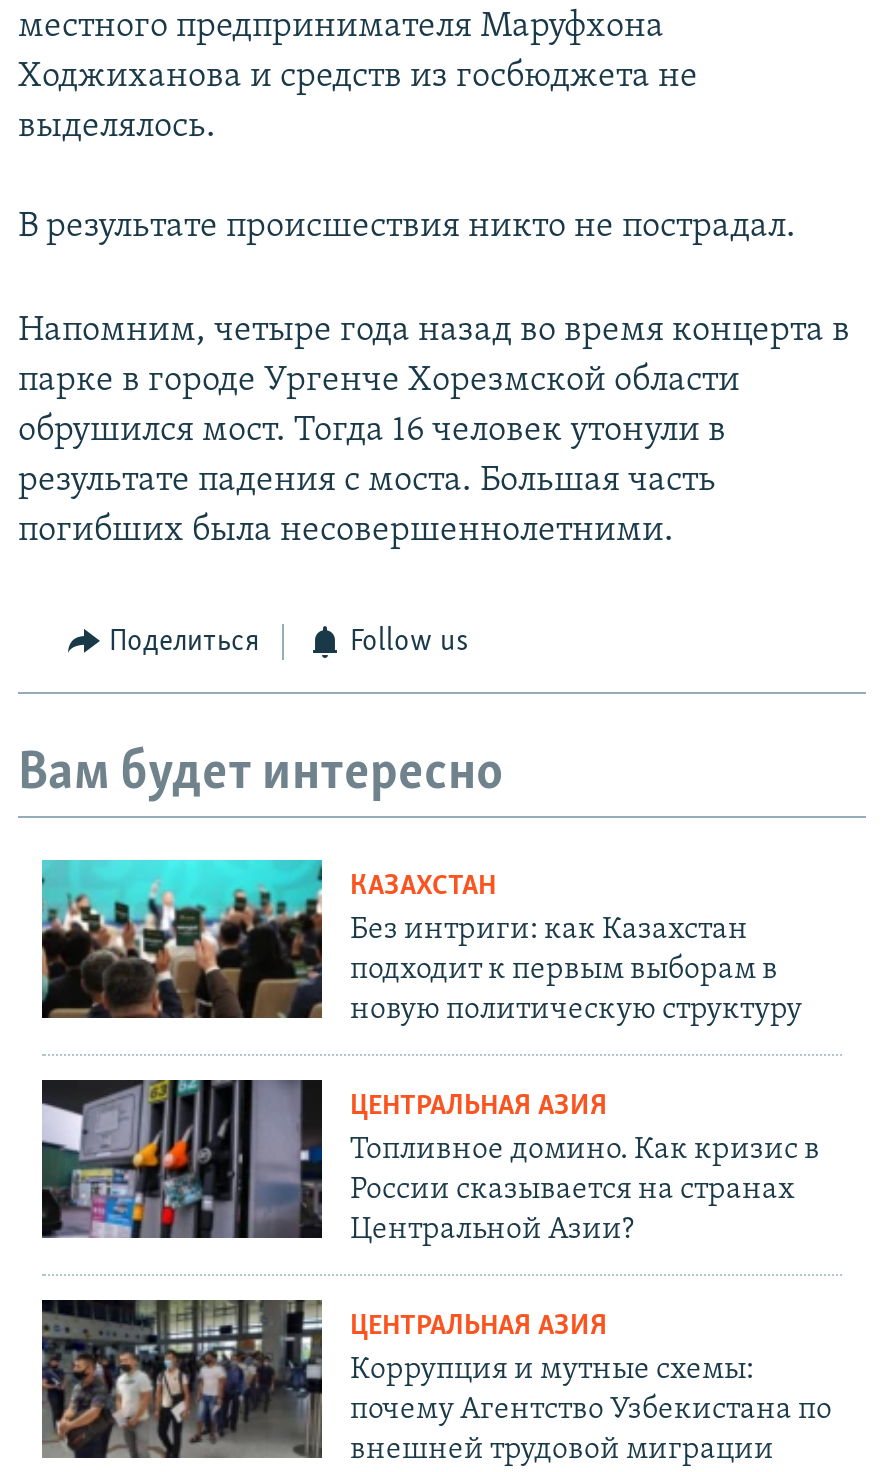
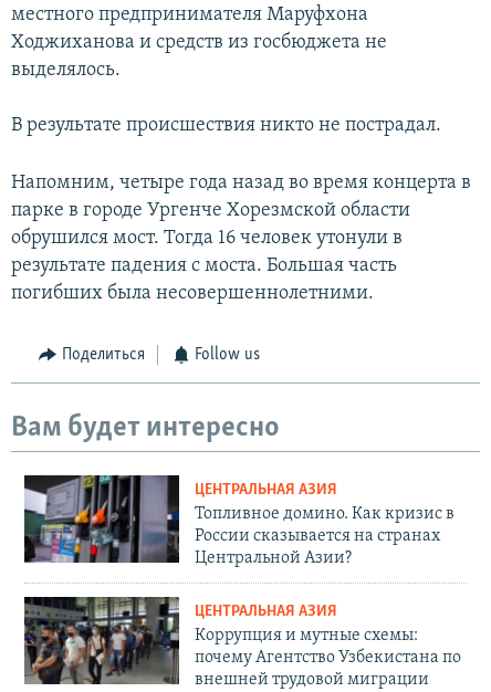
[40,858,802,1027] [image] | КАЗАХСТАН | Без интриги: как Казахстан | подходит к первым выборам в | новую политическую структуру -> none

